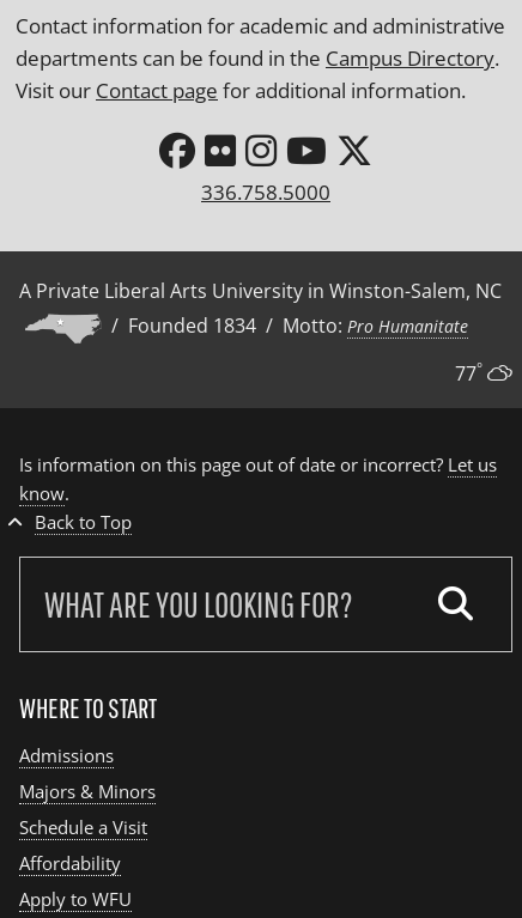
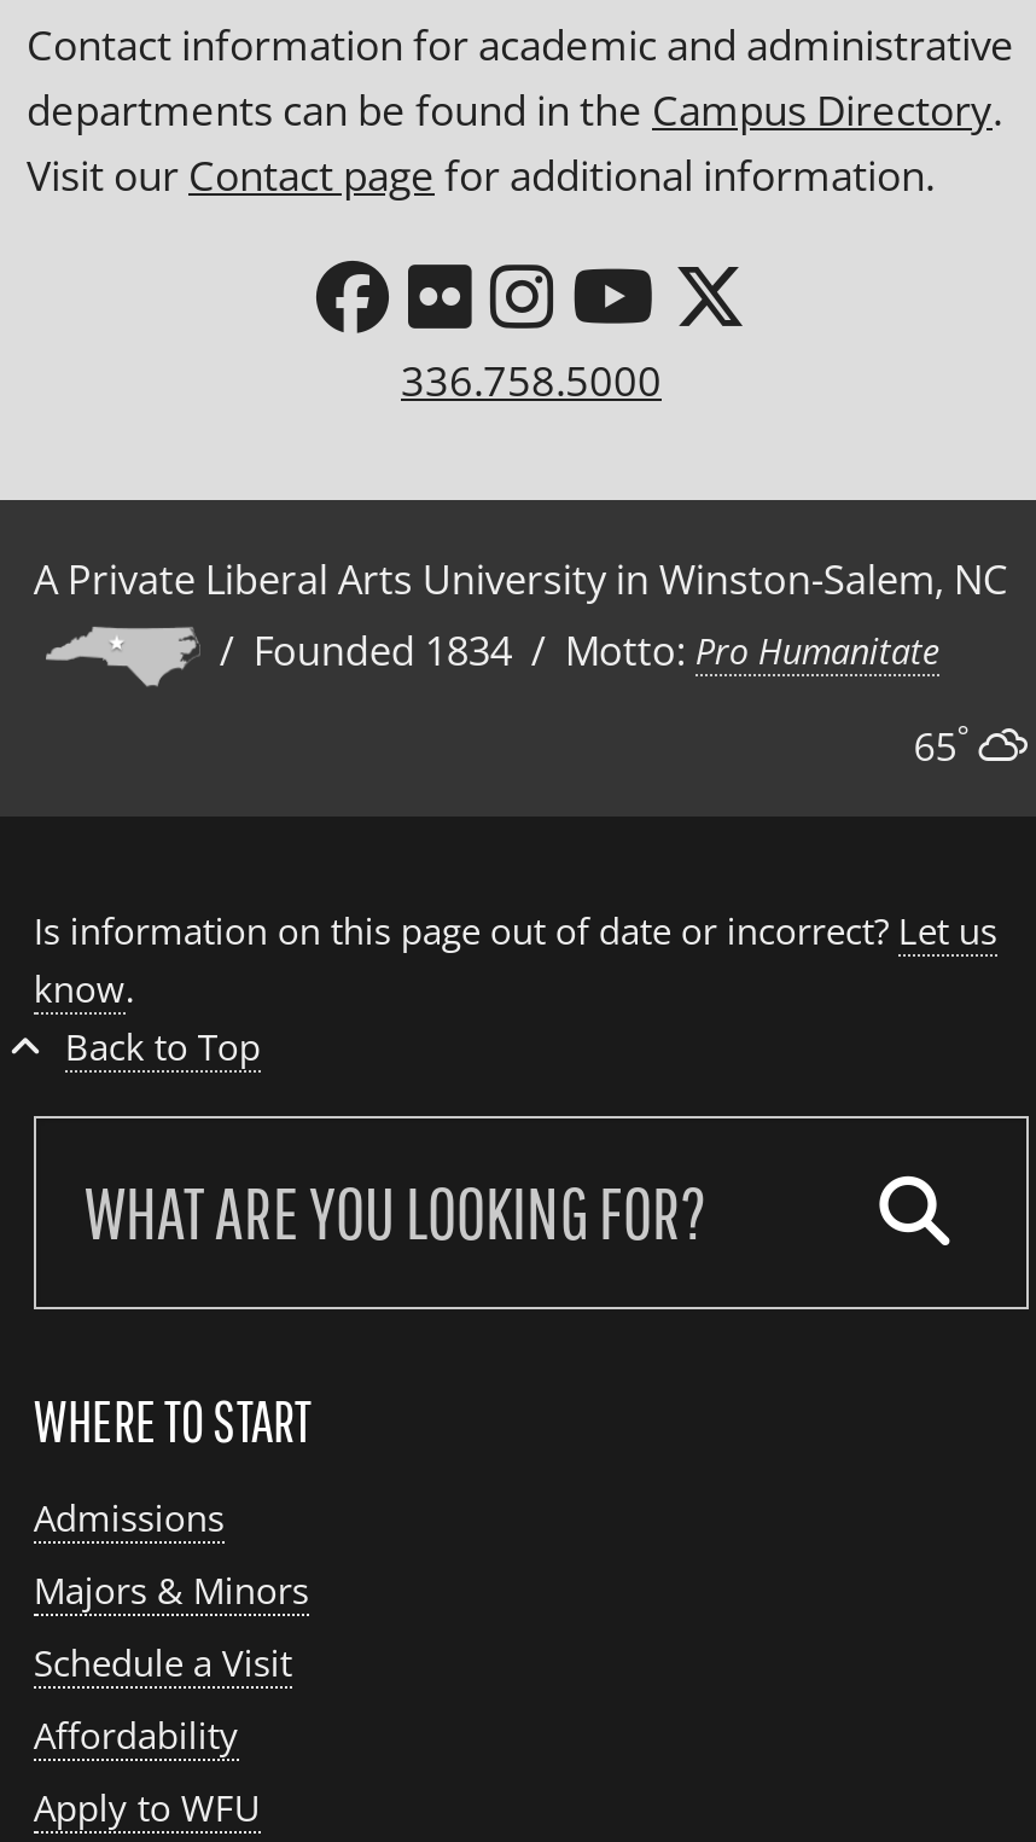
[455,358,483,386] 77° -> [913,714,969,772] 65°

